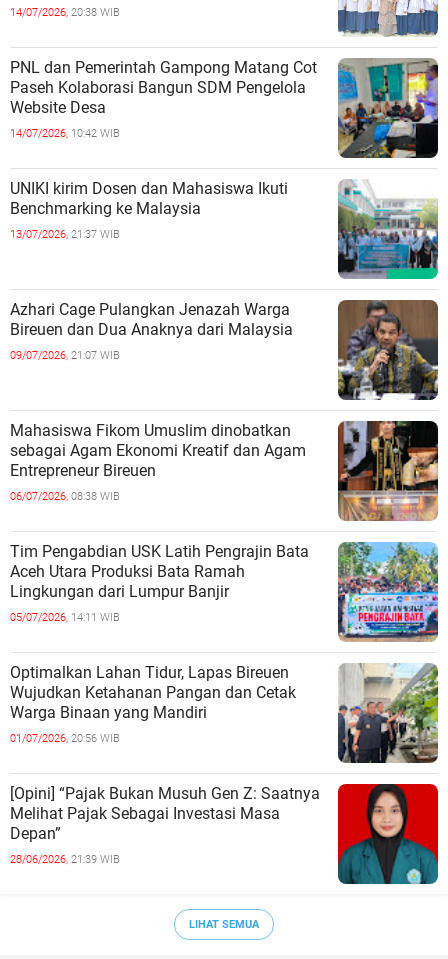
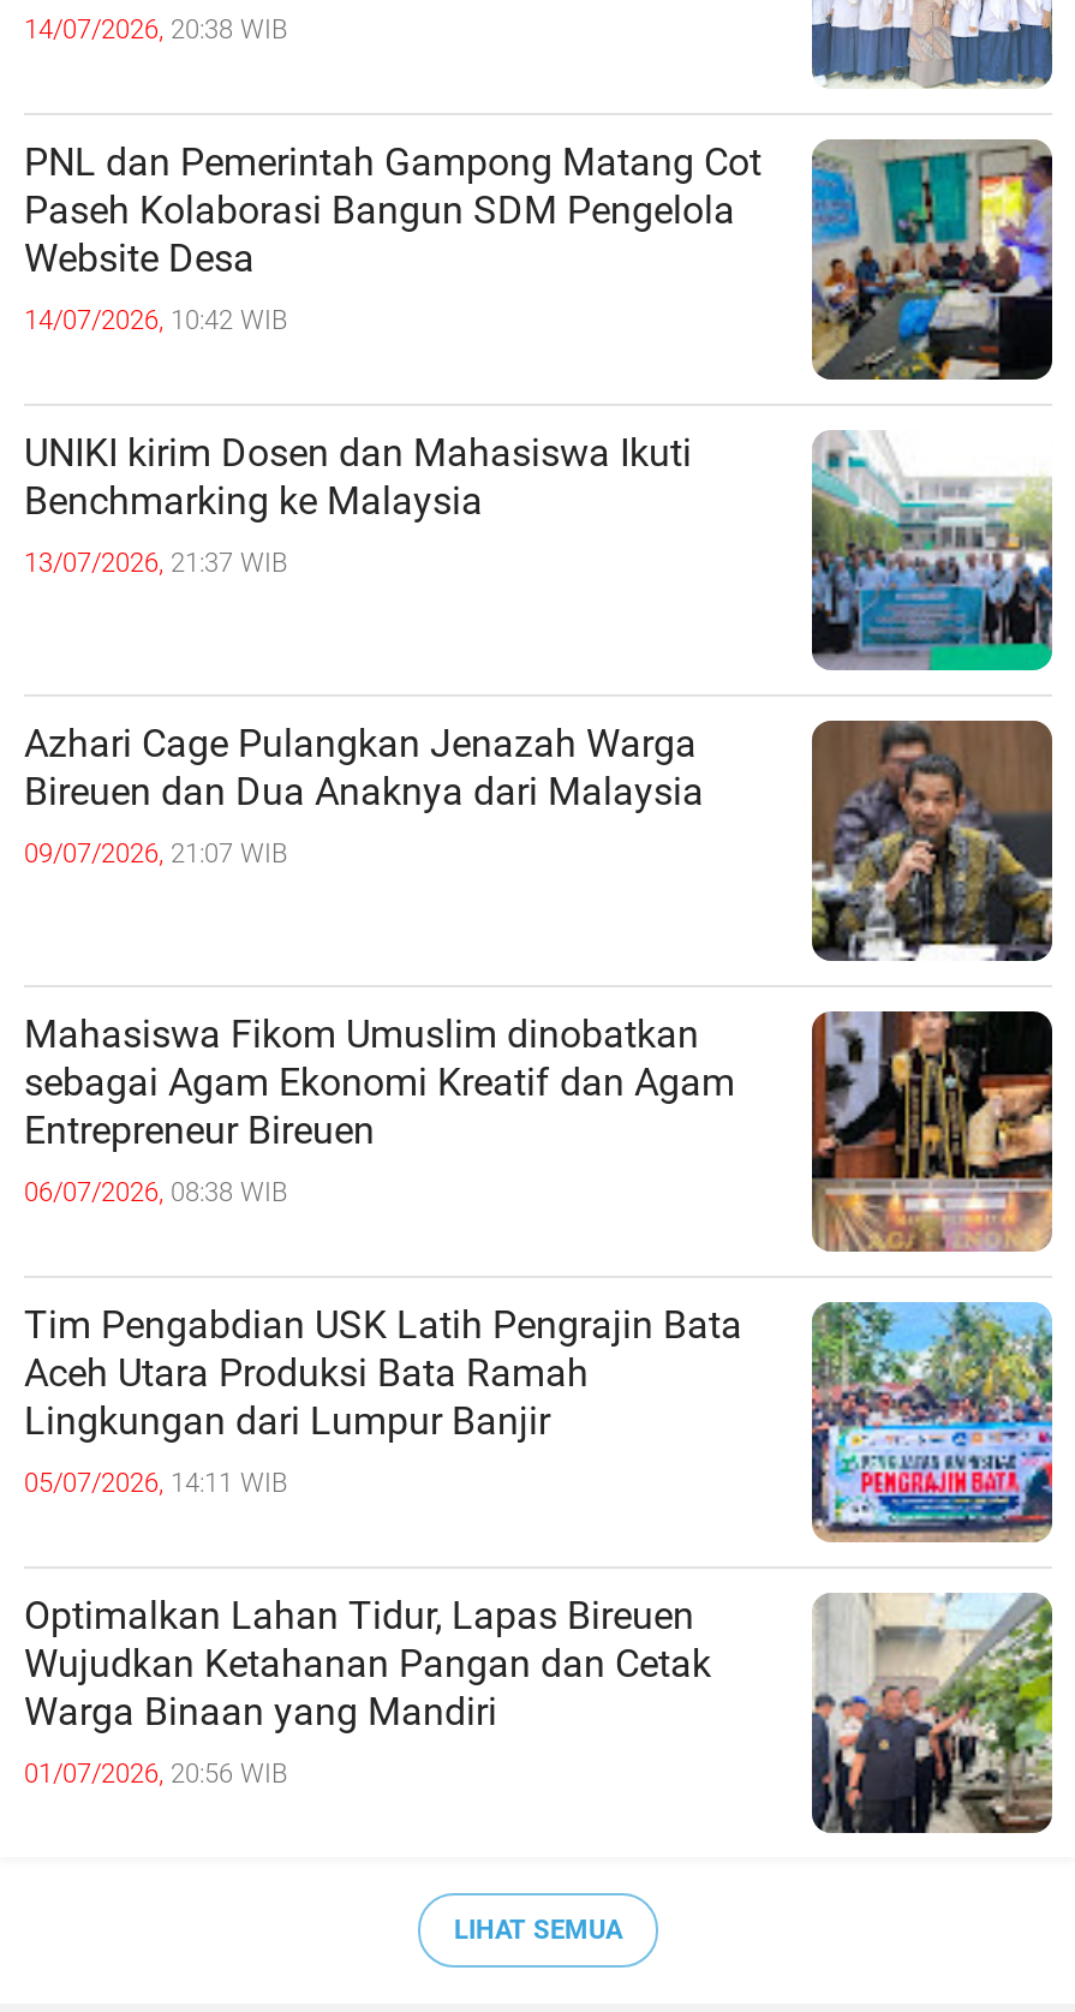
[10,783,439,885] [image] | [Opini] “Pajak Bukan Musuh Gen Z: Saatnya | Melihat Pajak Sebagai Investasi Masa | Depan” | 28/06/2026, 21:39 WIB -> none

